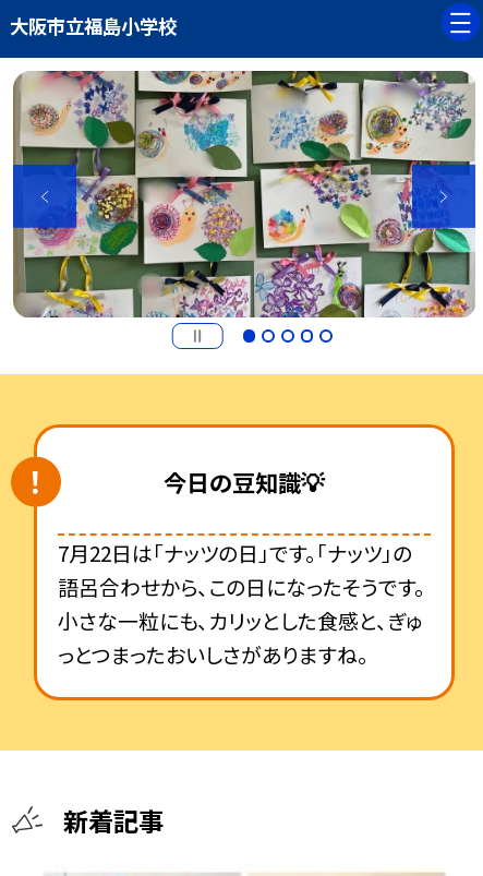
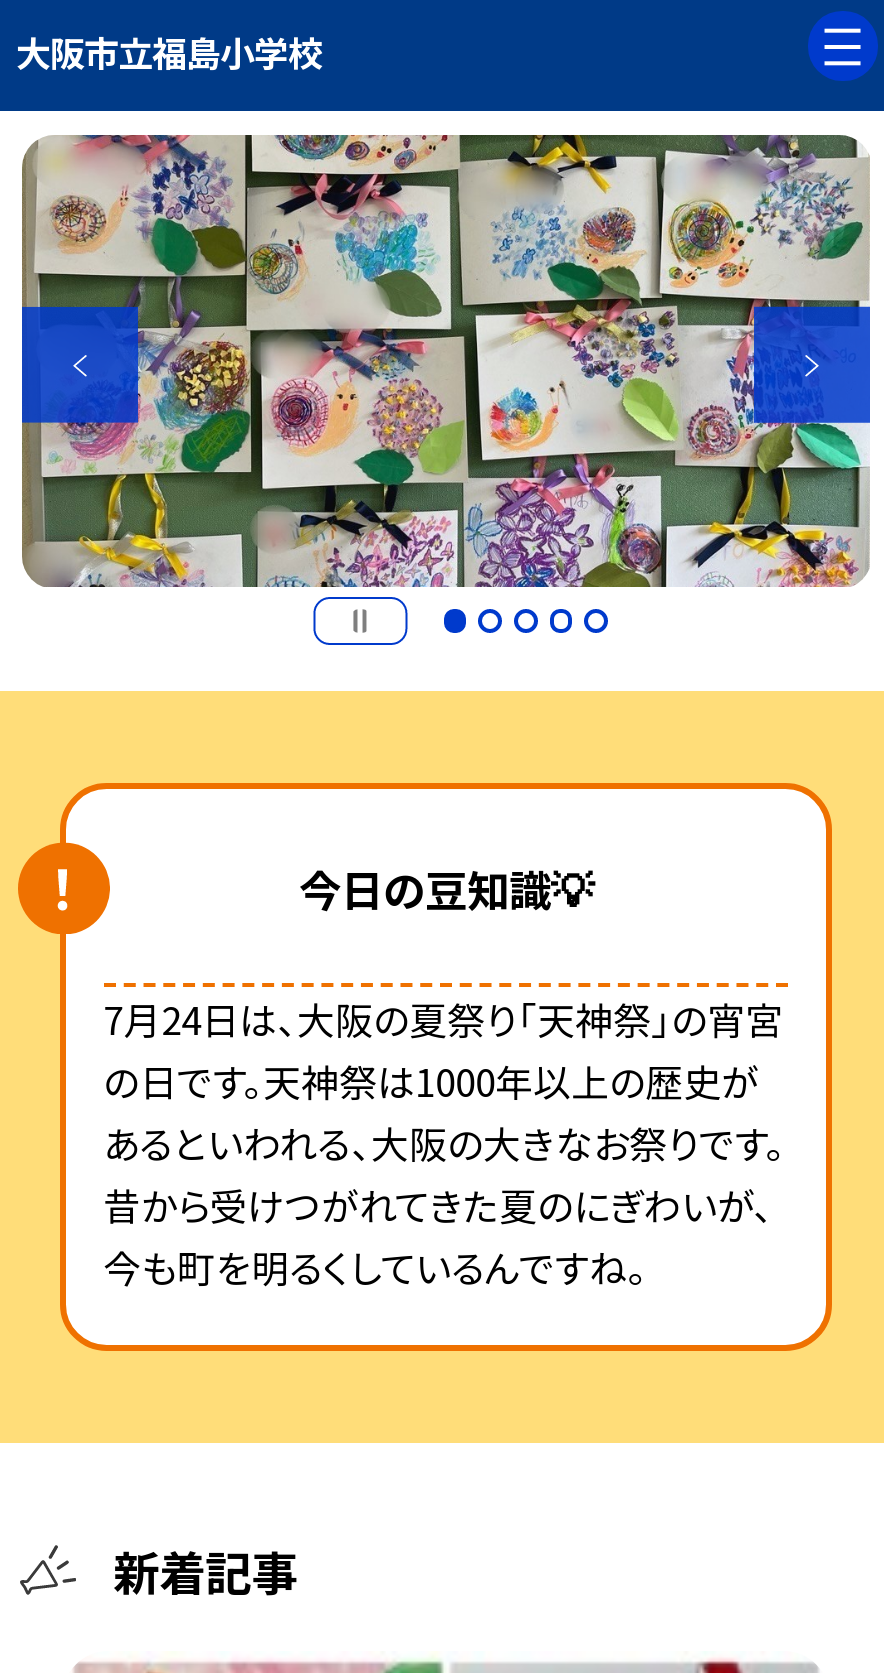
[57,538,425,669] 7月22日は「ナッツの日」です。「ナッツ」の | 語呂合わせから、この日になったそうです。 | 小さな一粒にも、カリッとした食感と、ぎゅ | っとつまったおいしさがありますね。 -> [103,992,785,1294] 7月24日は、大阪の夏祭り「天神祭」の宵宮 | の日です。天神祭は1000年以上の歴史が | あるといわれる、大阪の大きなお祭りです。 | 昔から受けつがれてきた夏のにぎわいが、 | 今も町を明るくしているんですね。

